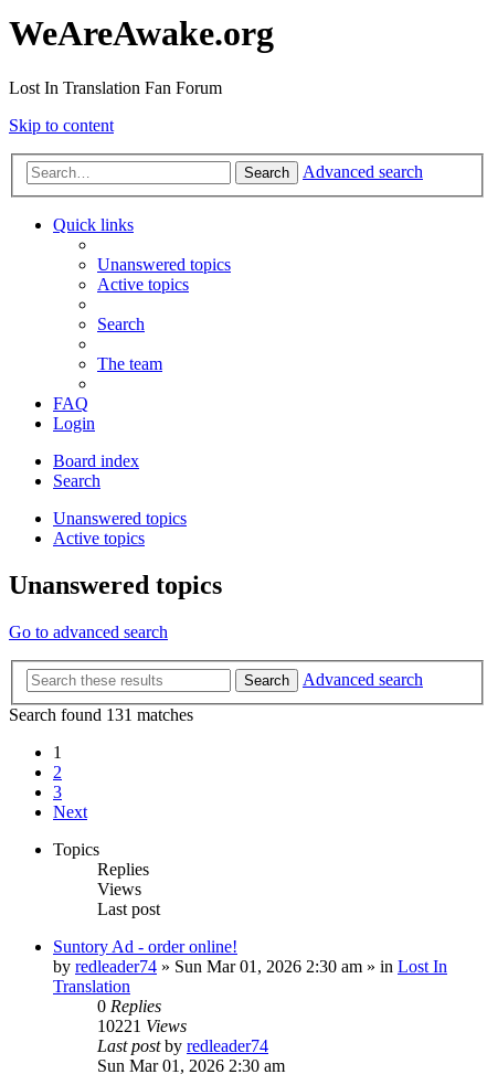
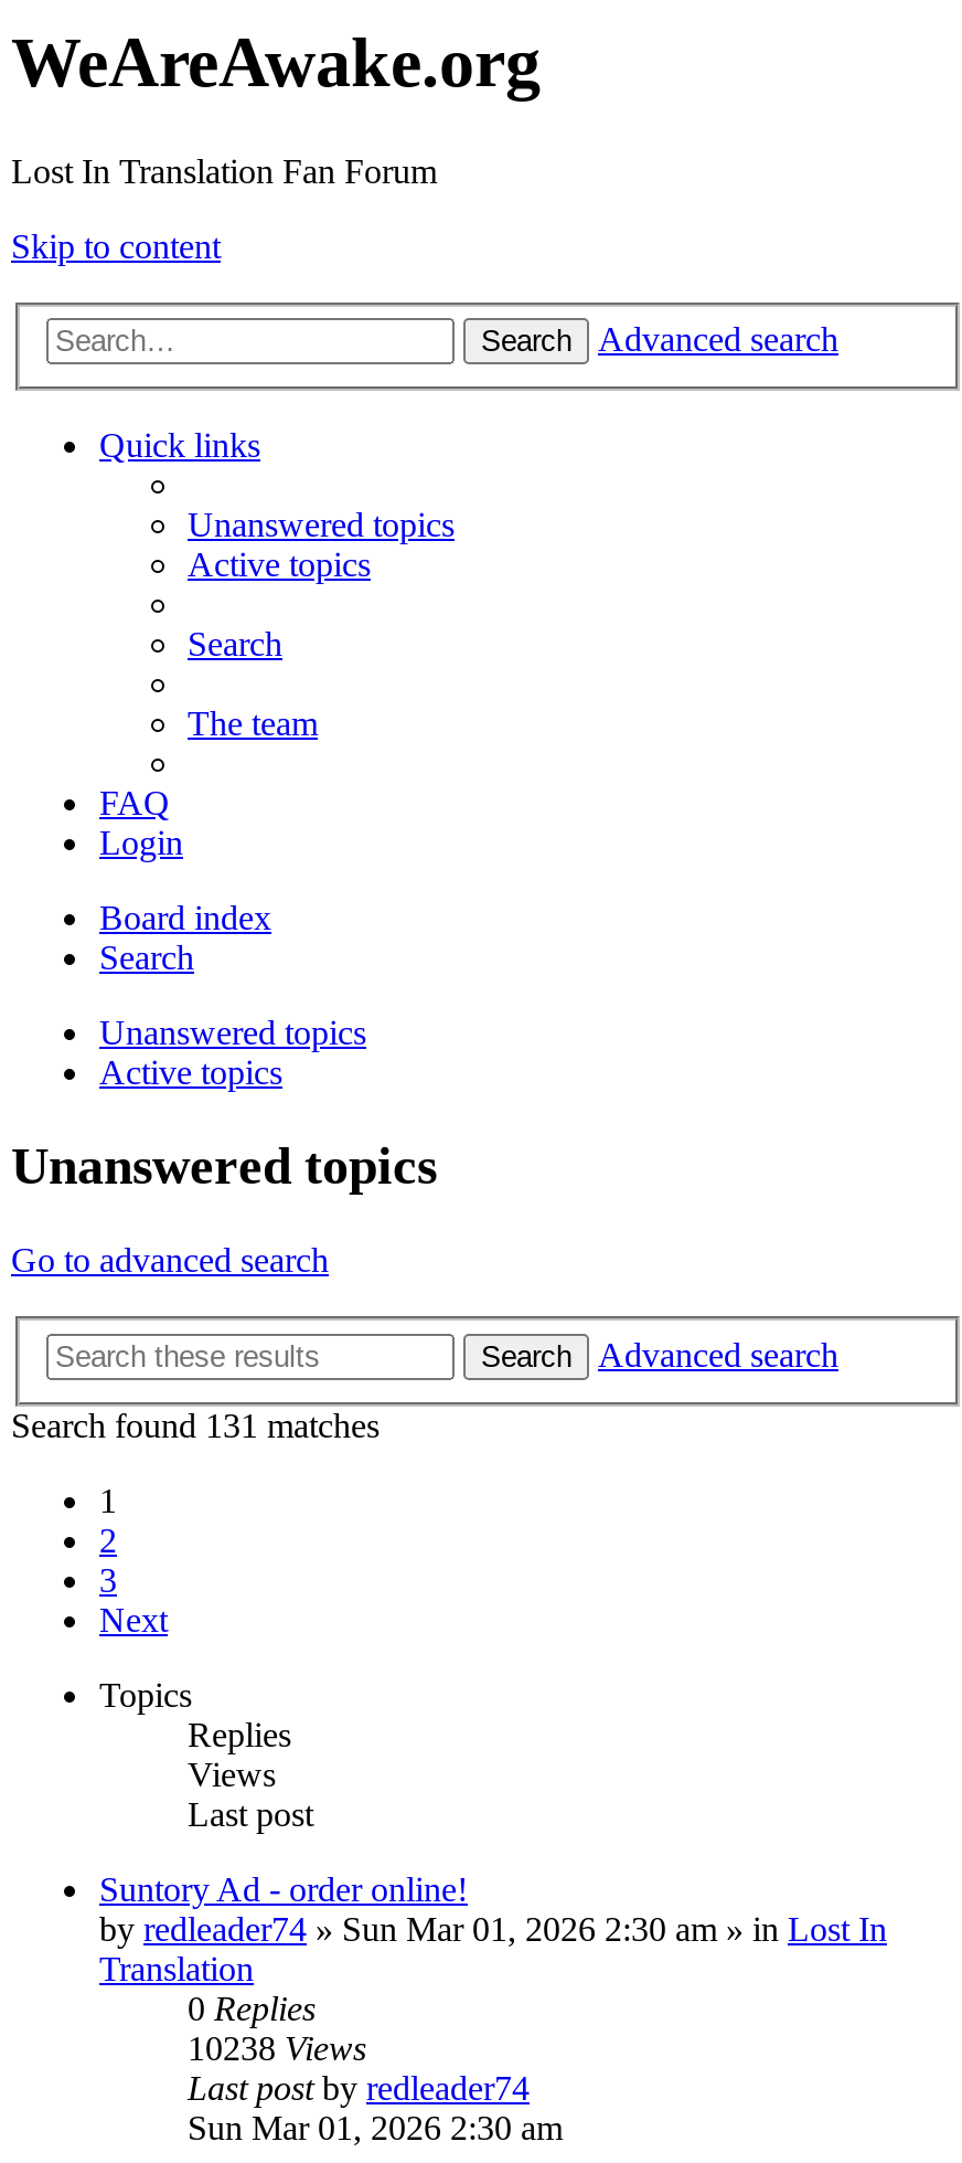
[97,1016,187,1035] 10221 Views -> [188,2029,366,2067] 10238 Views

